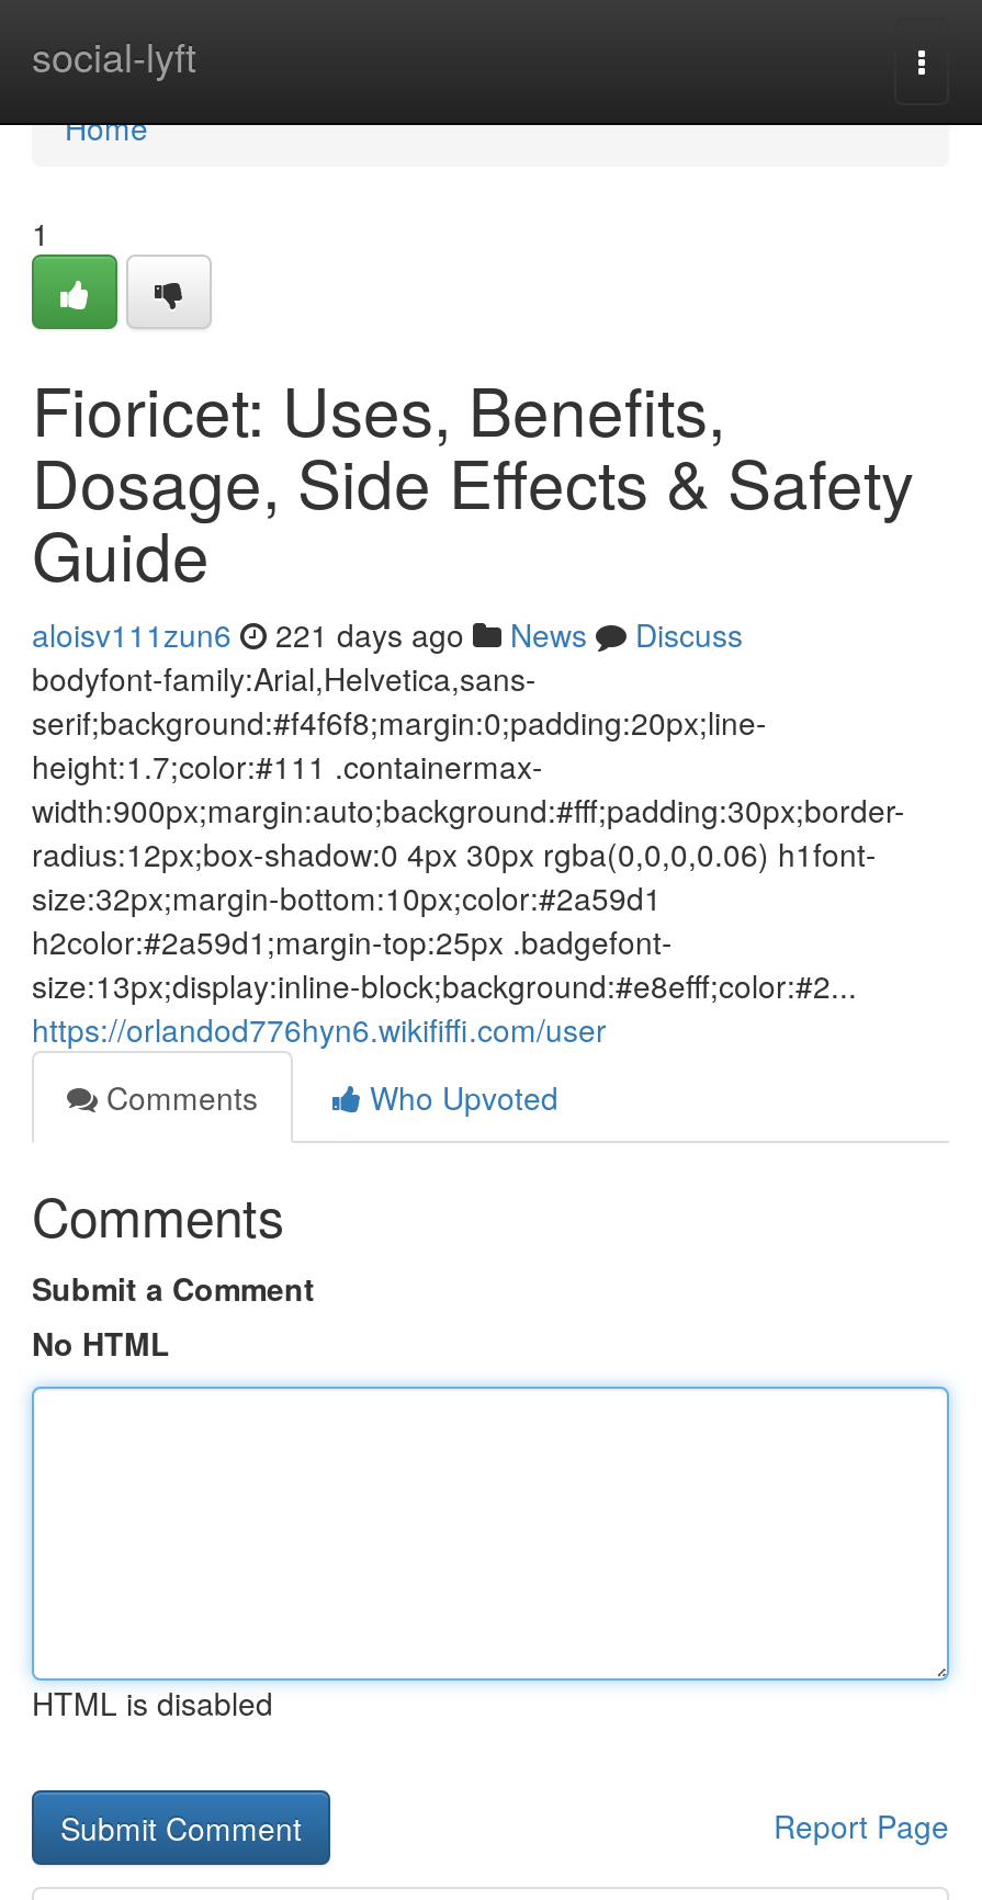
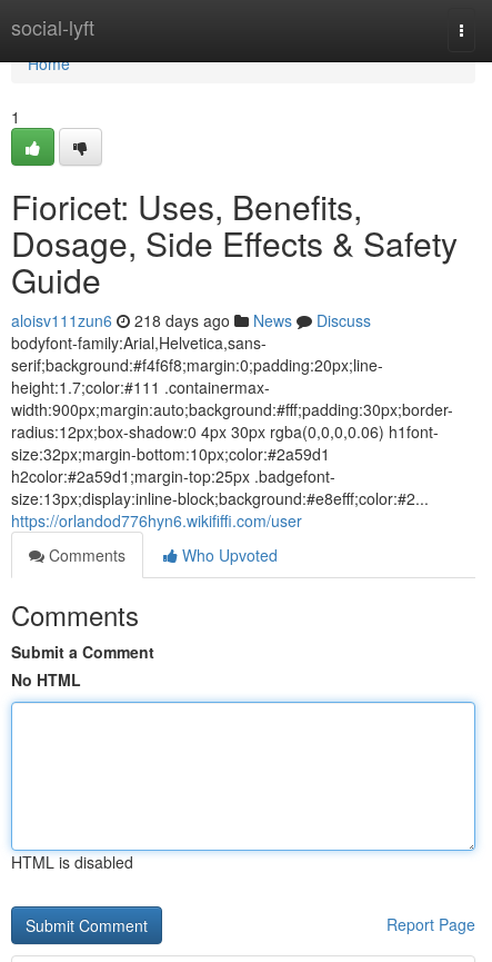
[32,612,743,656] aloisv111zun6 221 days ago News Discuss -> [11,309,371,331] aloisv111zun6 218 days ago News Discuss

